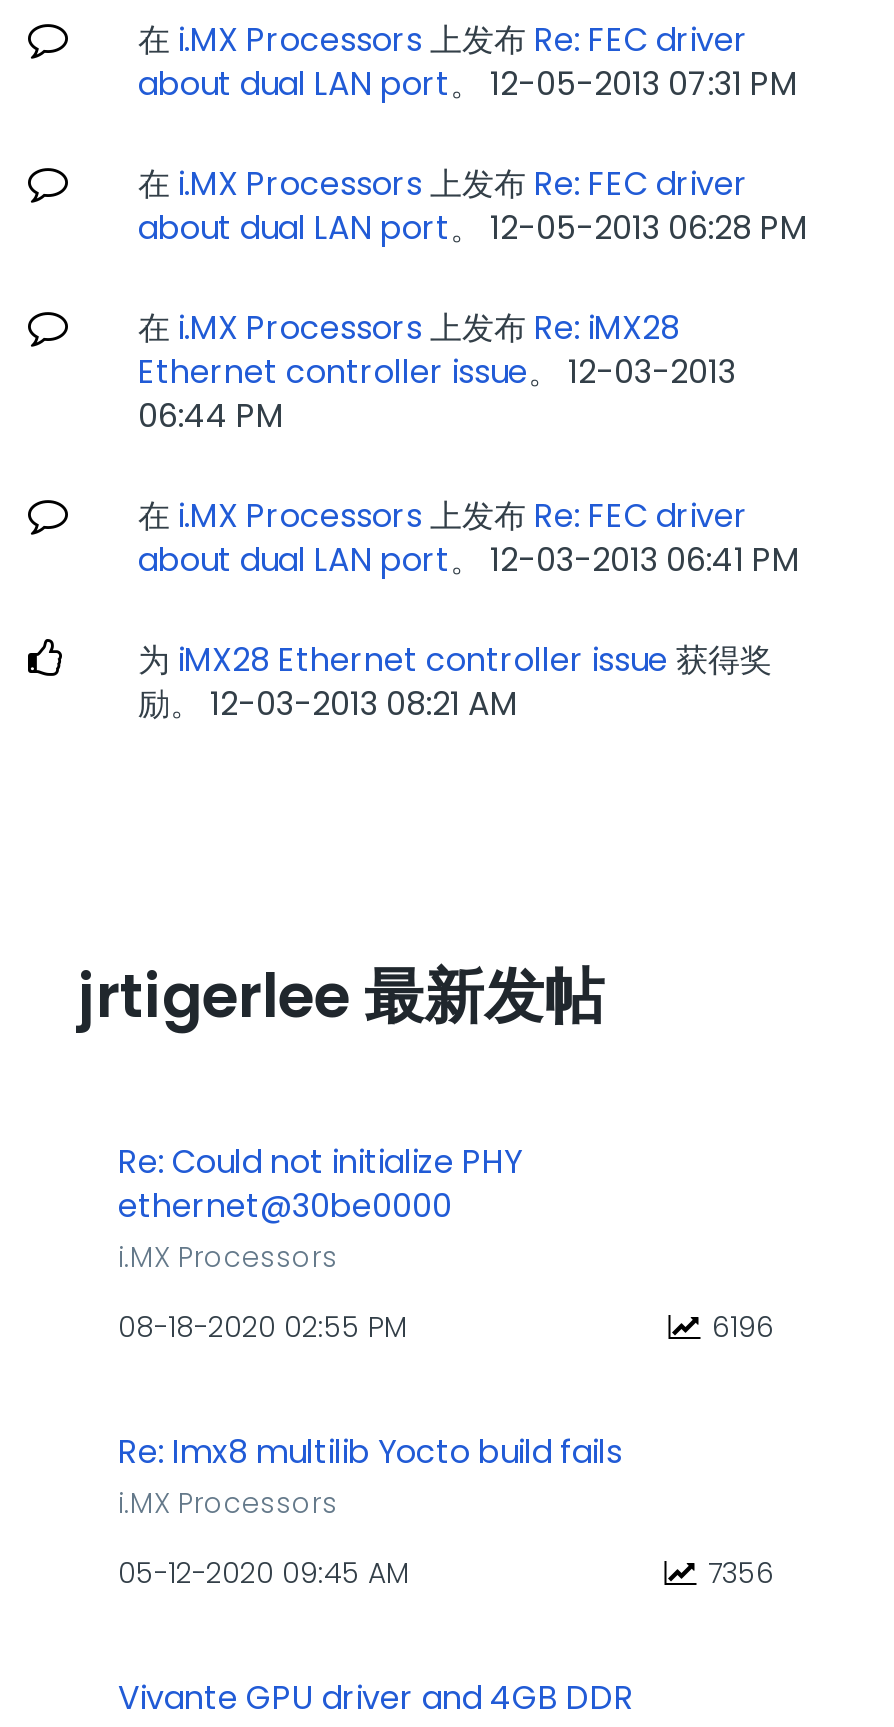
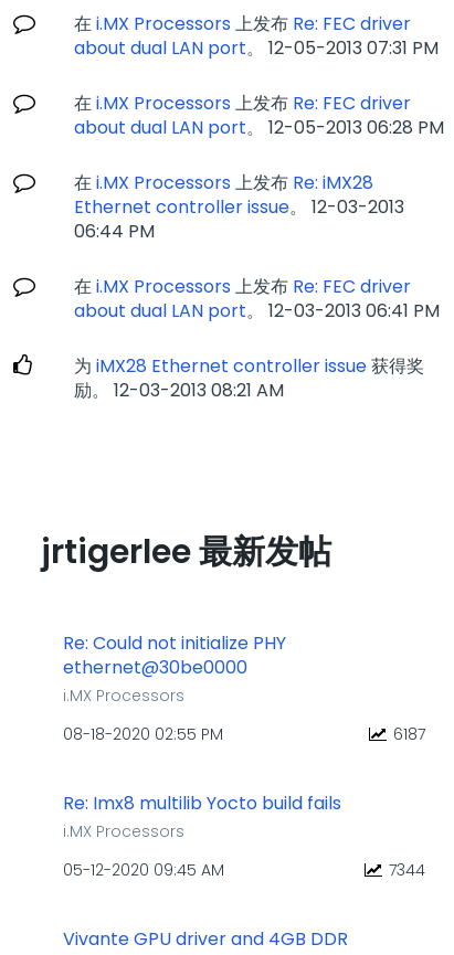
[704,1308,774,1348] 6196 -> [389,724,425,746] 6187
[700,1554,774,1594] 7356 -> [384,859,425,881] 7344

